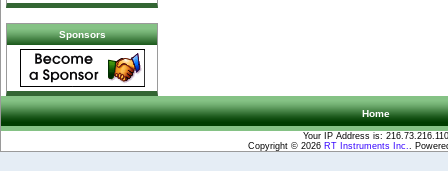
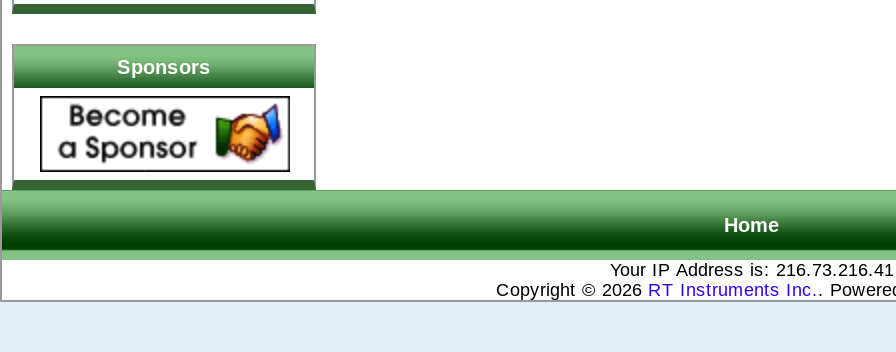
[303,131,448,141] Your IP Address is: 216.73.216.110 -> [610,260,894,280] Your IP Address is: 216.73.216.41

